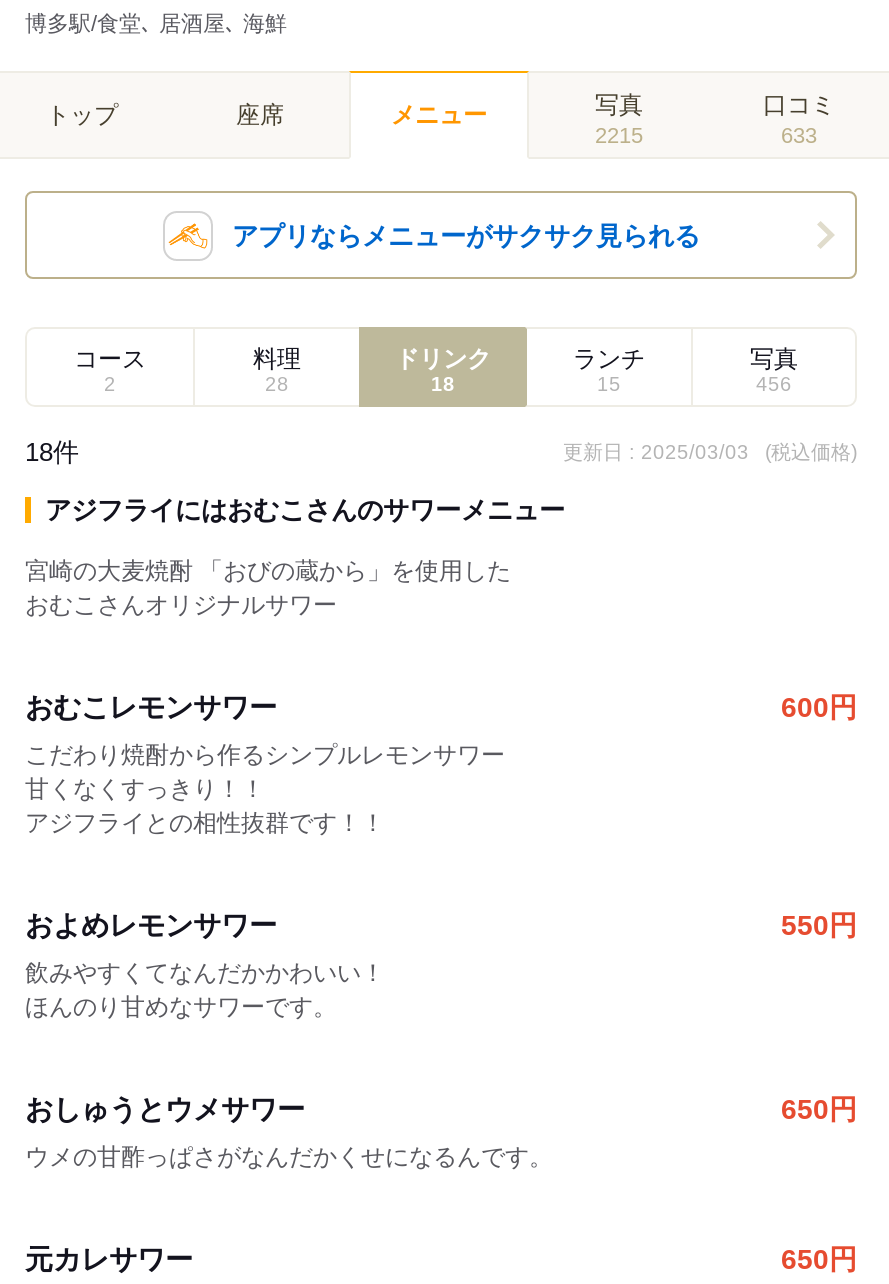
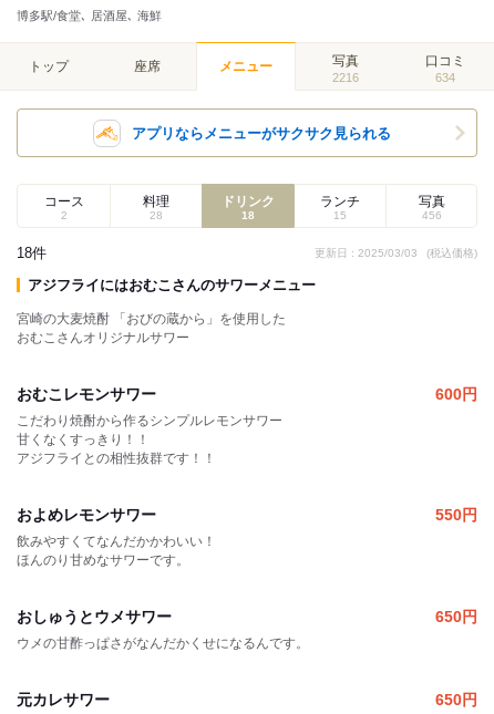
[595,123,643,147] 2215 -> [332,71,359,84] 2216
[781,123,817,147] 633 -> [435,71,455,84] 634

